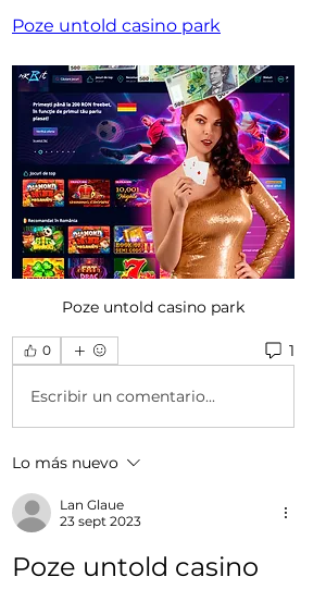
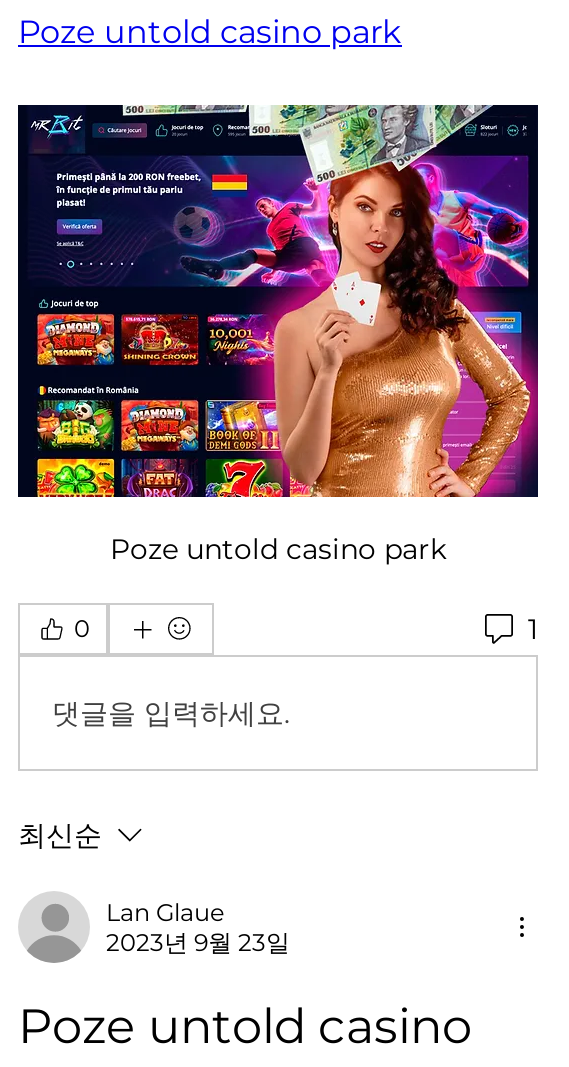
[30,386,215,406] Escribir un comentario... -> [52,695,290,731] 댓글을 입력하세요.
[12,453,118,473] Lo más nuevo -> [18,818,102,854] 최신순
[60,513,141,529] 23 sept 2023 -> [106,928,290,958] 2023년 9월 23일

